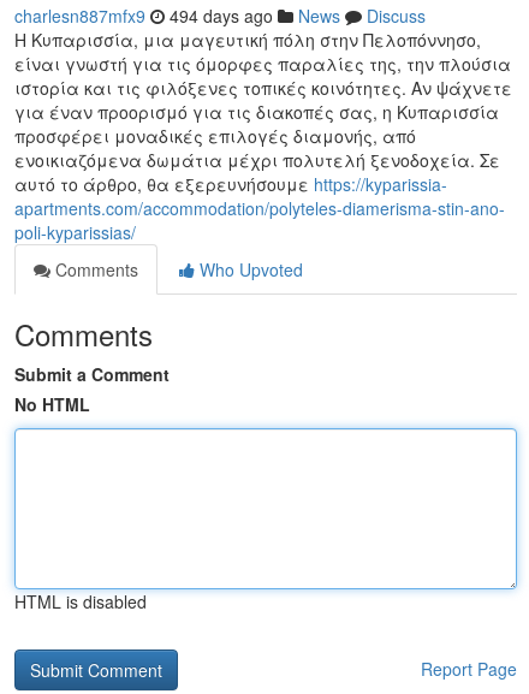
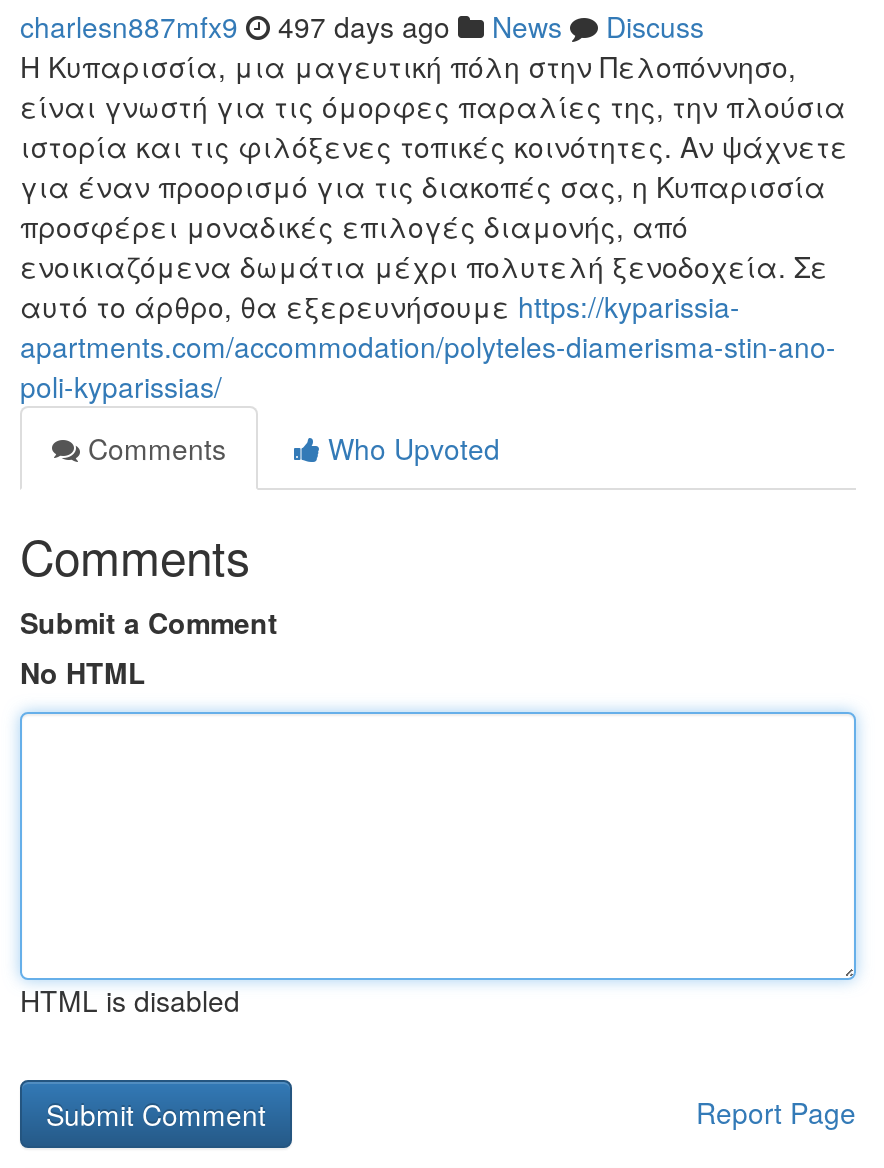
[14,4,426,28] charlesn887mfx9 494 days ago News Discuss -> [20,6,704,46] charlesn887mfx9 497 days ago News Discuss

